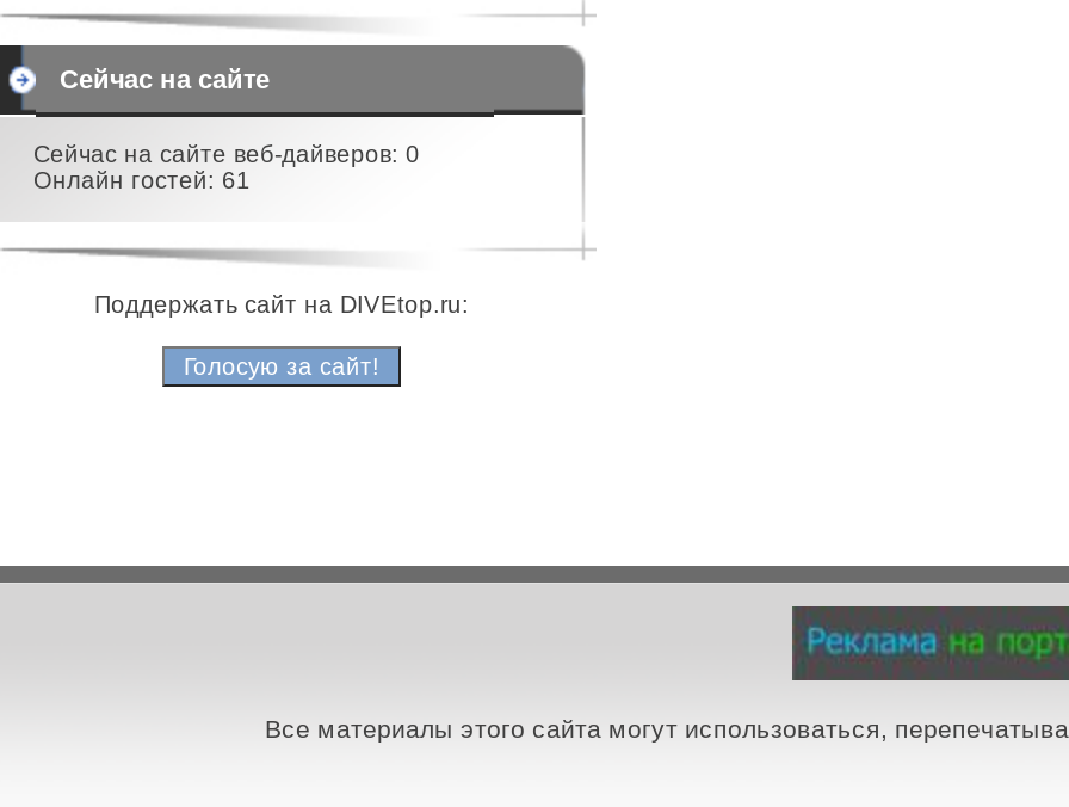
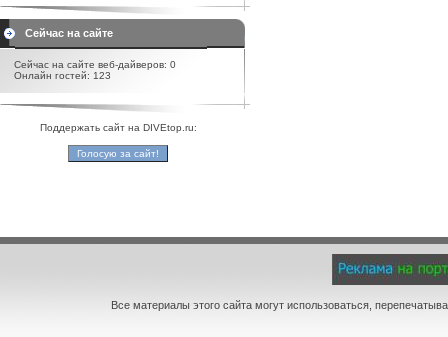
[33,167,251,193] Онлайн гостей: 61 -> [14,70,111,81] Онлайн гостей: 123

